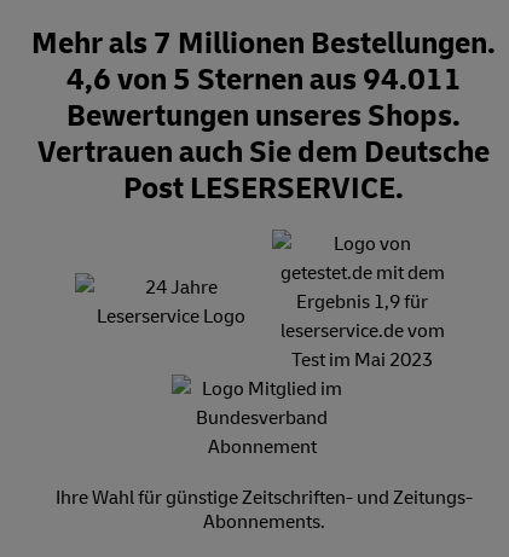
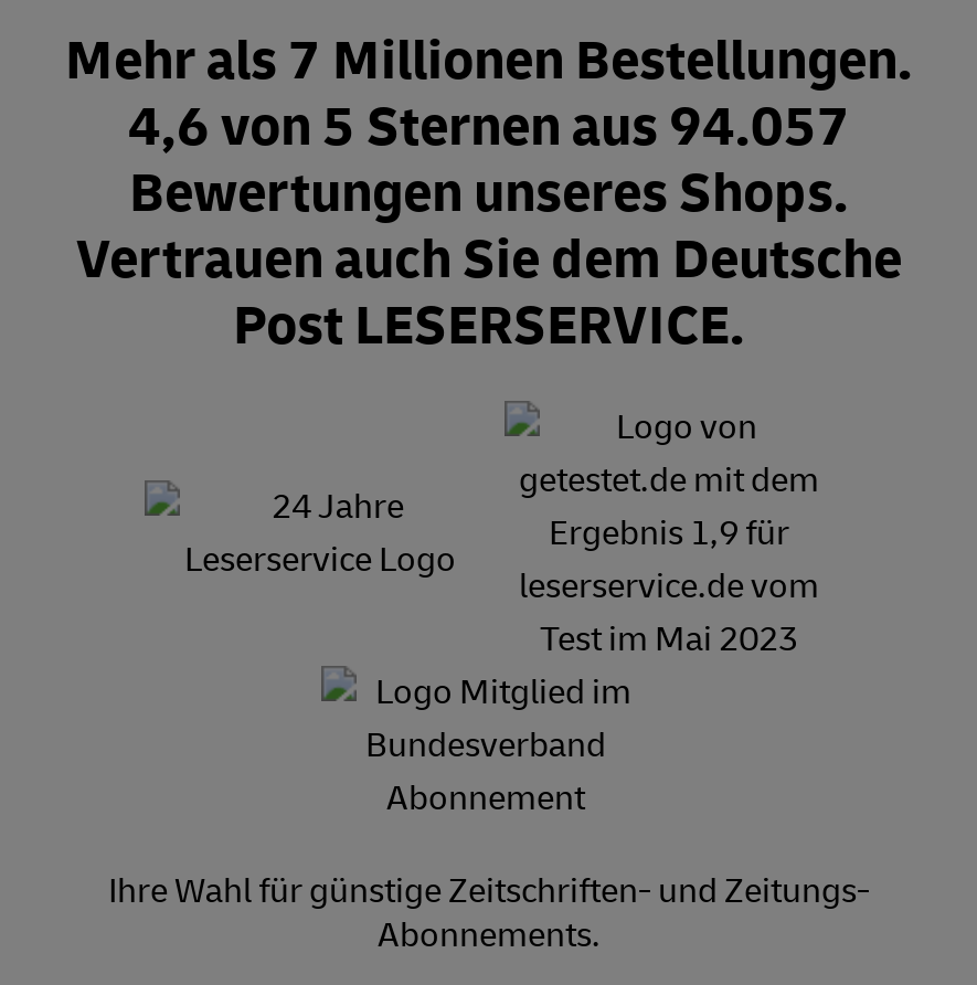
[66,61,461,98] 4,6 von 5 Sternen aus 94.011 -> [128,93,850,161] 4,6 von 5 Sternen aus 94.057

